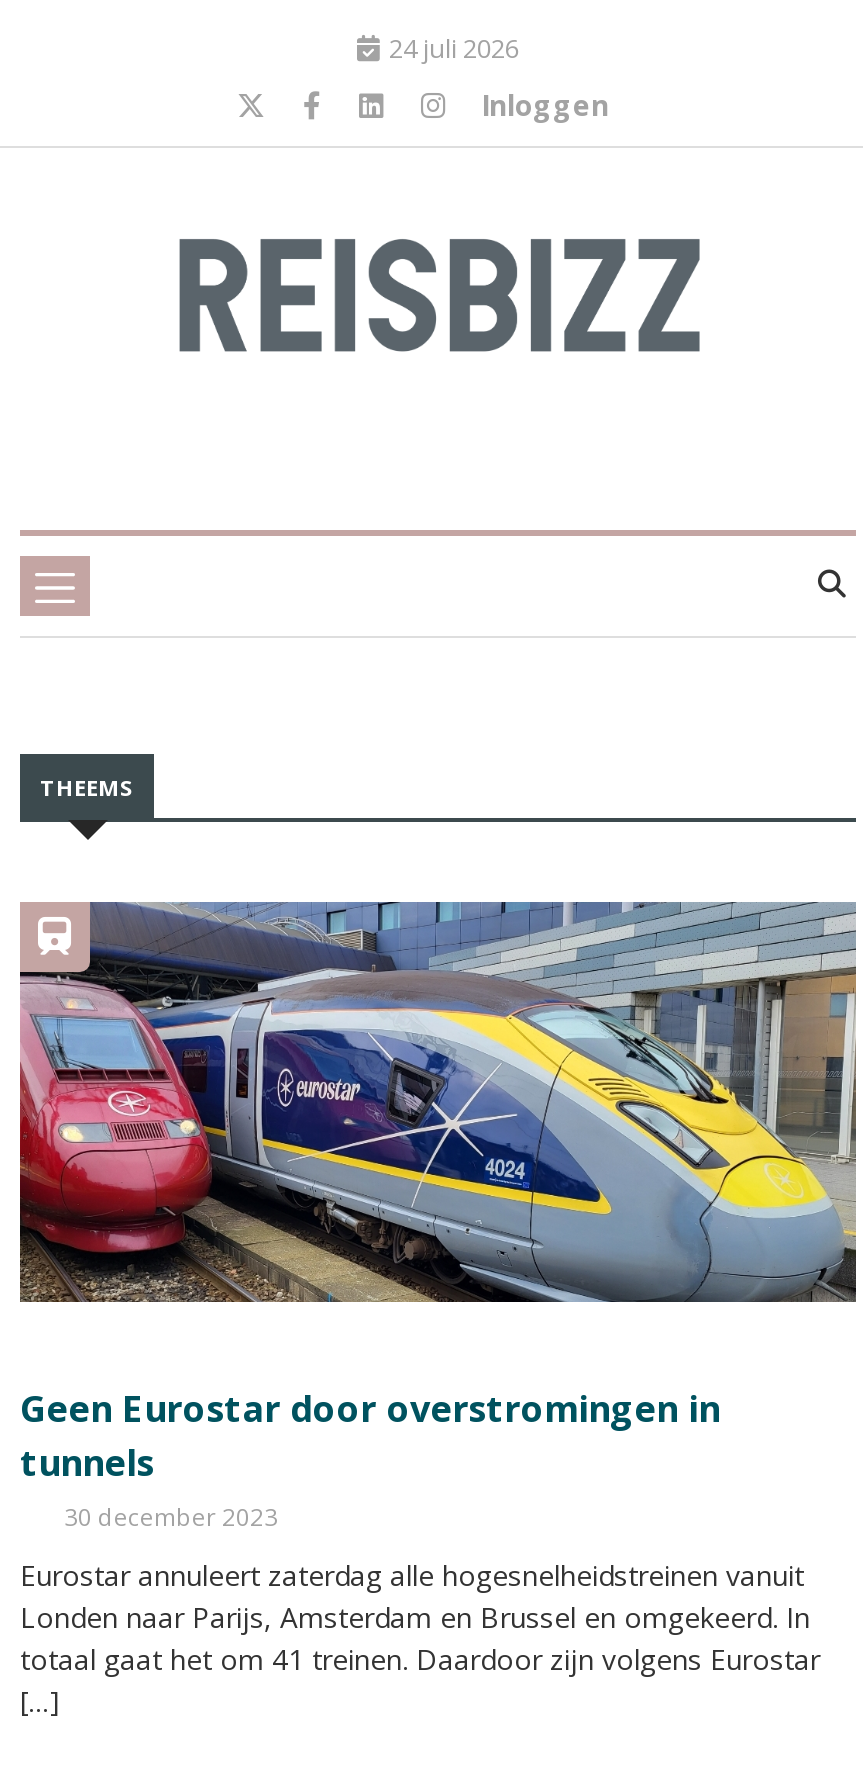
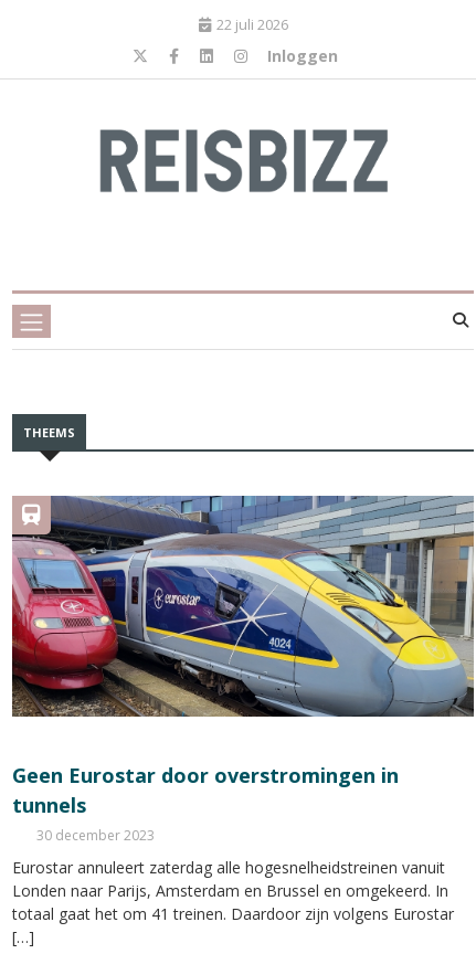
[389,30,519,66] 24 juli 2026 -> [216,14,288,34] 22 juli 2026

